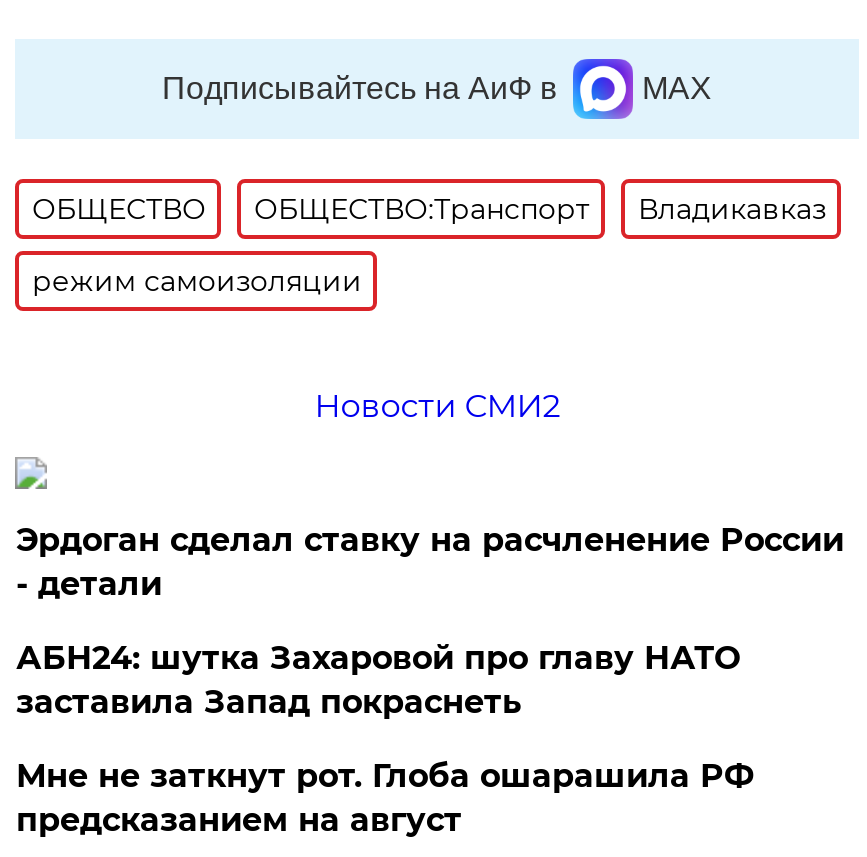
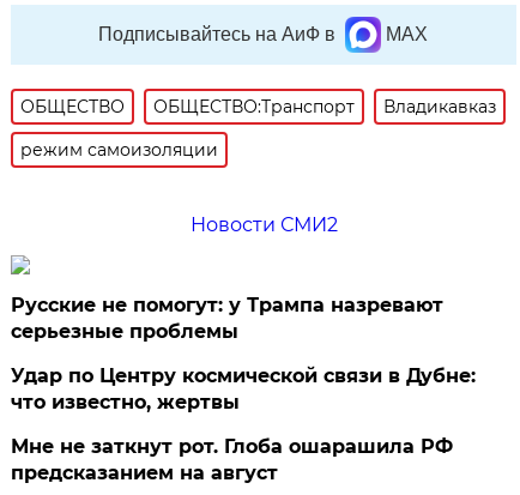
[16,521,844,603] Эрдоган сделал ставку на расчленение России | - детали -> [11,294,444,343] Русские не помогут: у Трампа назревают | серьезные проблемы
[16,639,740,721] АБН24: шутка Захаровой про главу НАТО | заставила Запад покраснеть -> [11,364,476,413] Удар по Центру космической связи в Дубне: | что известно, жертвы

